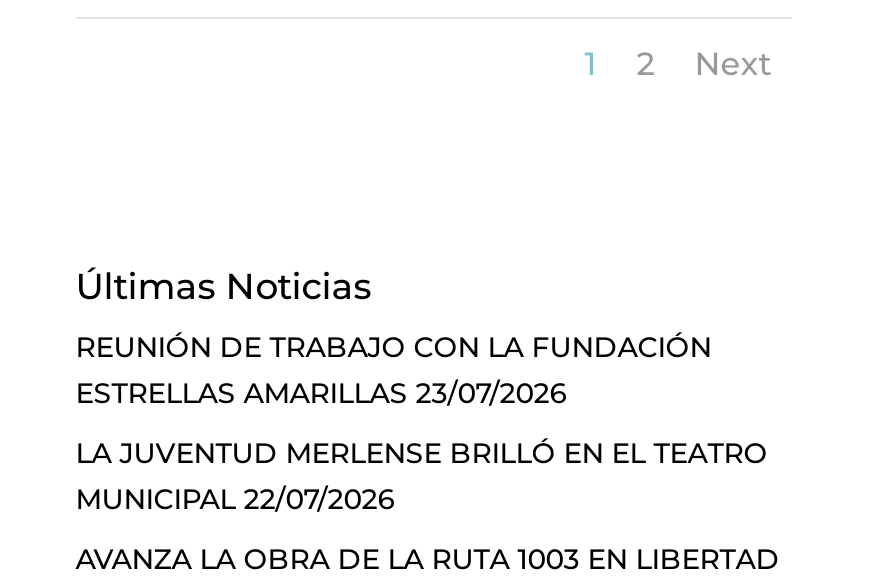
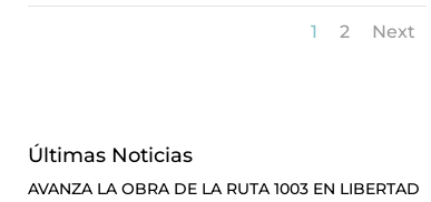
[76,330,768,518] REUNIÓN DE TRABAJO CON LA FUNDACIÓN | ESTRELLAS AMARILLAS 23/07/2026 | LA JUVENTUD MERLENSE BRILLÓ EN EL TEATRO | MUNICIPAL 22/07/2026 -> none

